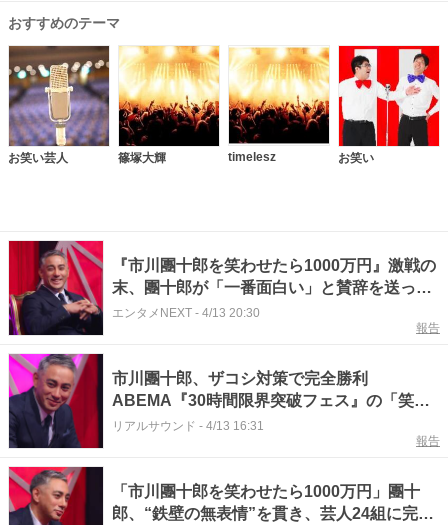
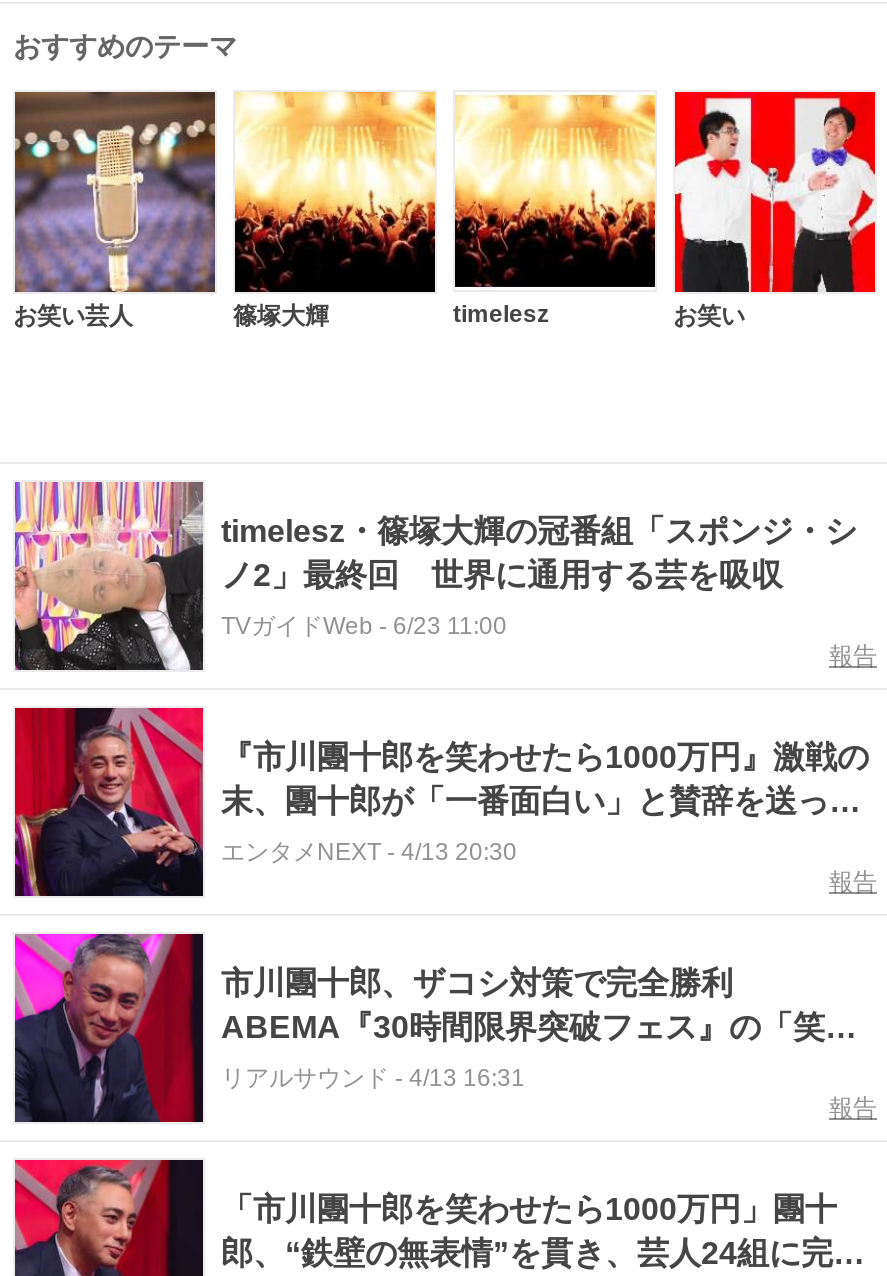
none -> [13,480,877,670] [image] | timelesz・篠塚大輝の冠番組「スポンジ・シ | ノ2」最終回 世界に通用する芸を吸収 | TVガイドWeb - 6/23 11:00 | 報告

